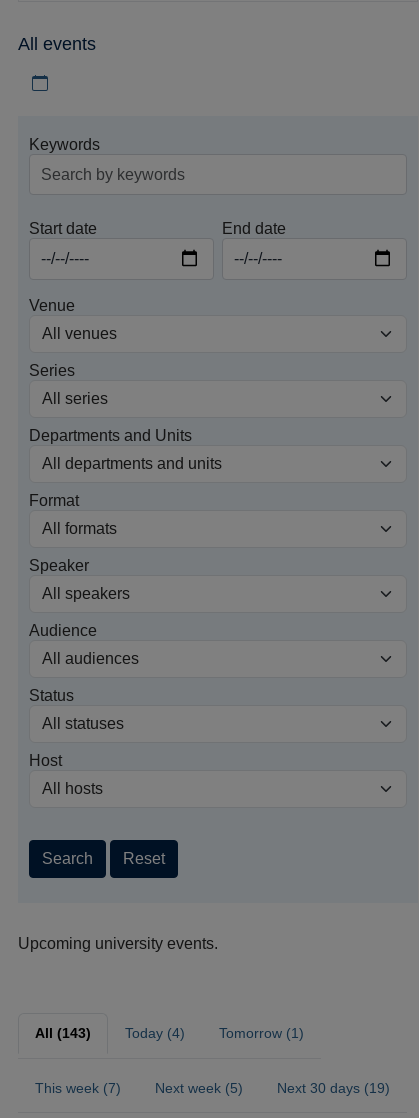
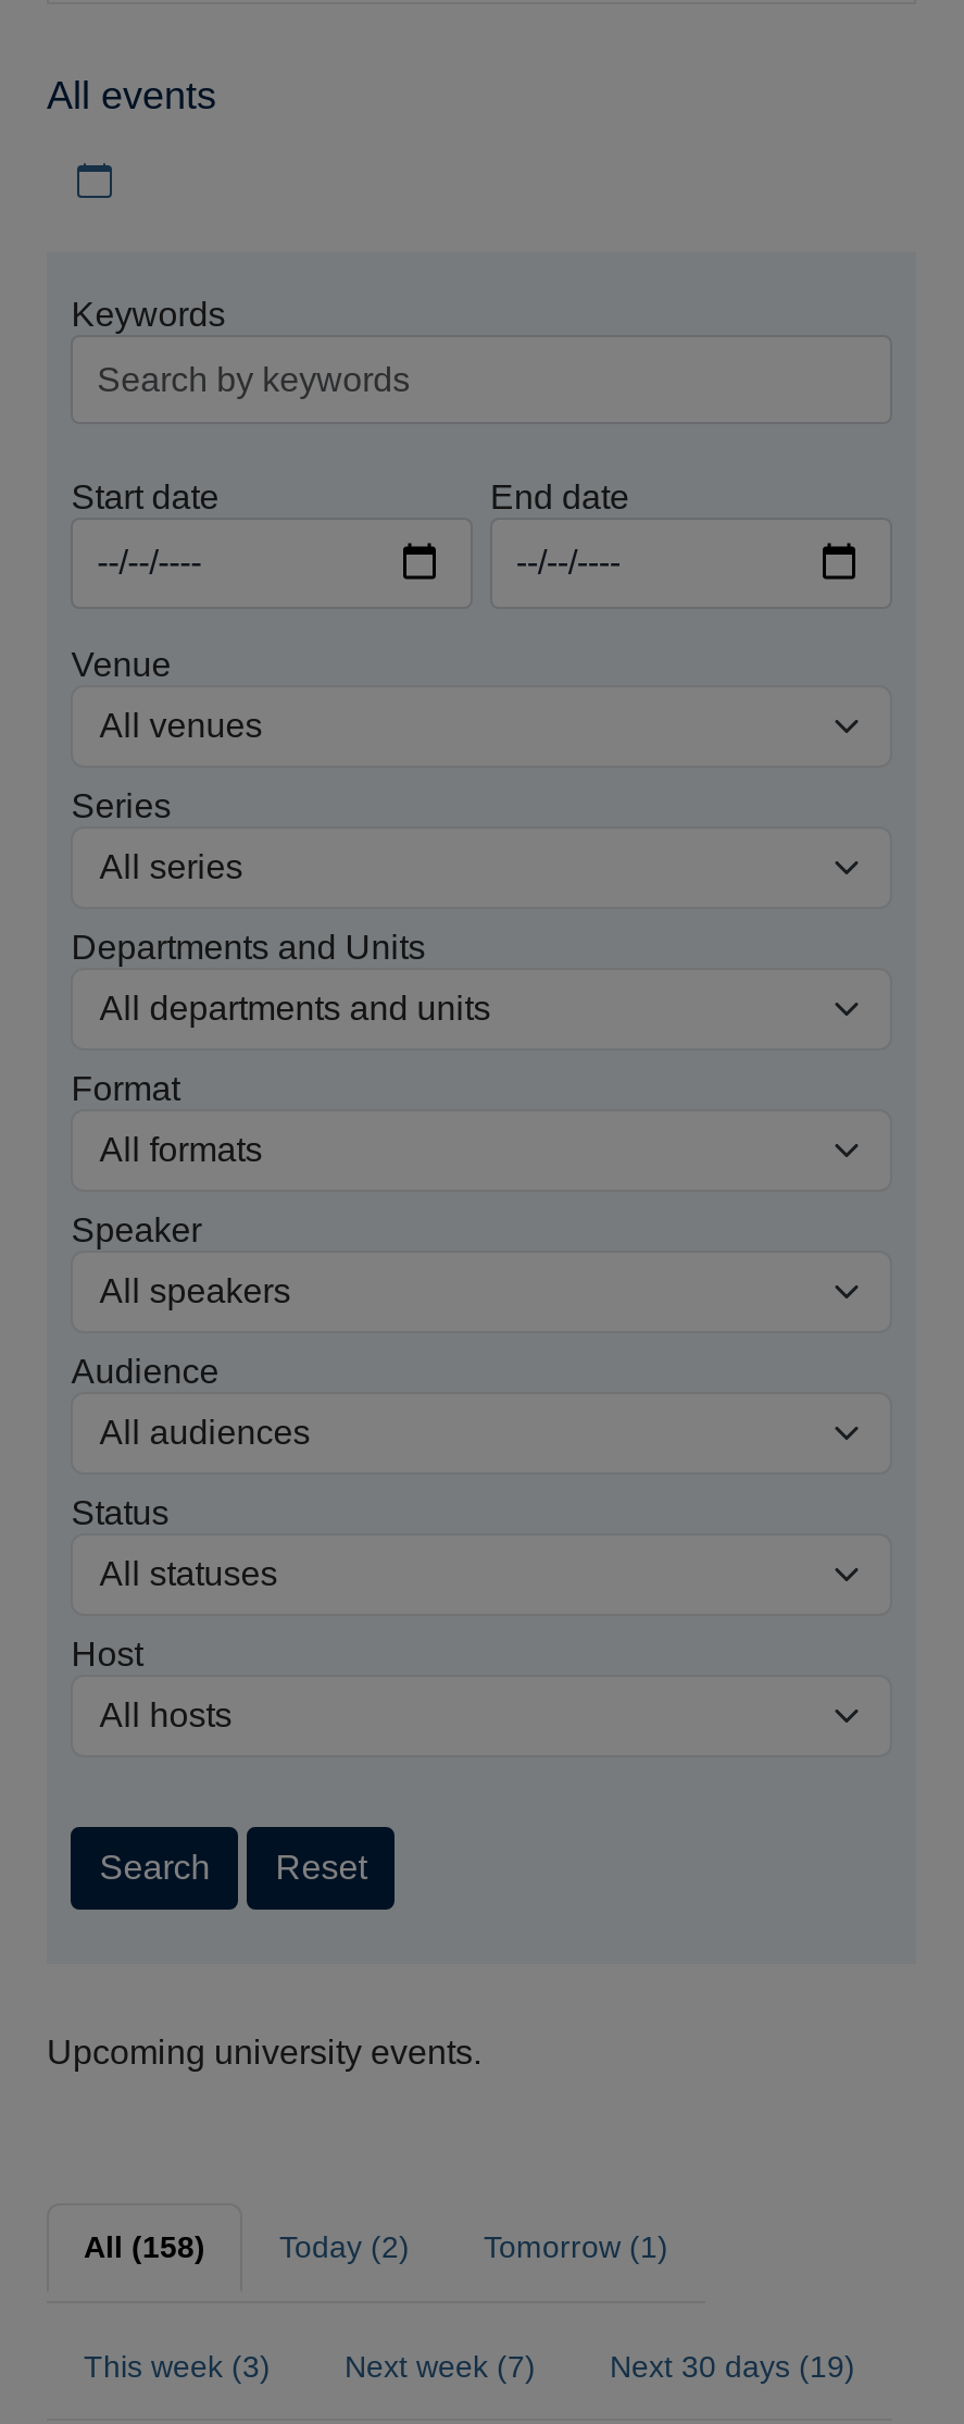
[35,1025,91,1041] All (143) -> [84,2230,205,2264] All (158)
[125,1025,185,1041] Today (4) -> [279,2230,410,2264] Today (2)
[35,1080,121,1096] This week (7) -> [84,2348,271,2383] This week (3)
[155,1080,243,1096] Next week (5) -> [345,2348,536,2383] Next week (7)

